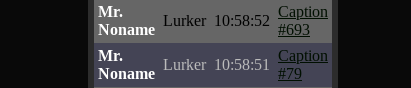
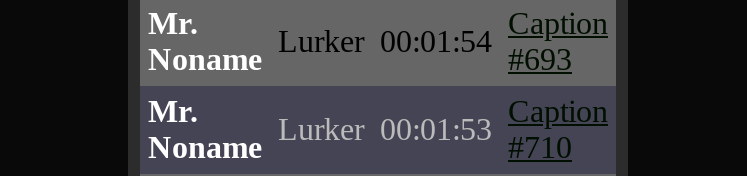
[163,12,270,29] Lurker 10:58:52 -> [278,24,492,58] Lurker 00:01:54
[163,56,270,73] Lurker 10:58:51 -> [278,112,492,146] Lurker 00:01:53
[278,65,302,82] #79 -> [508,130,572,164] #710

